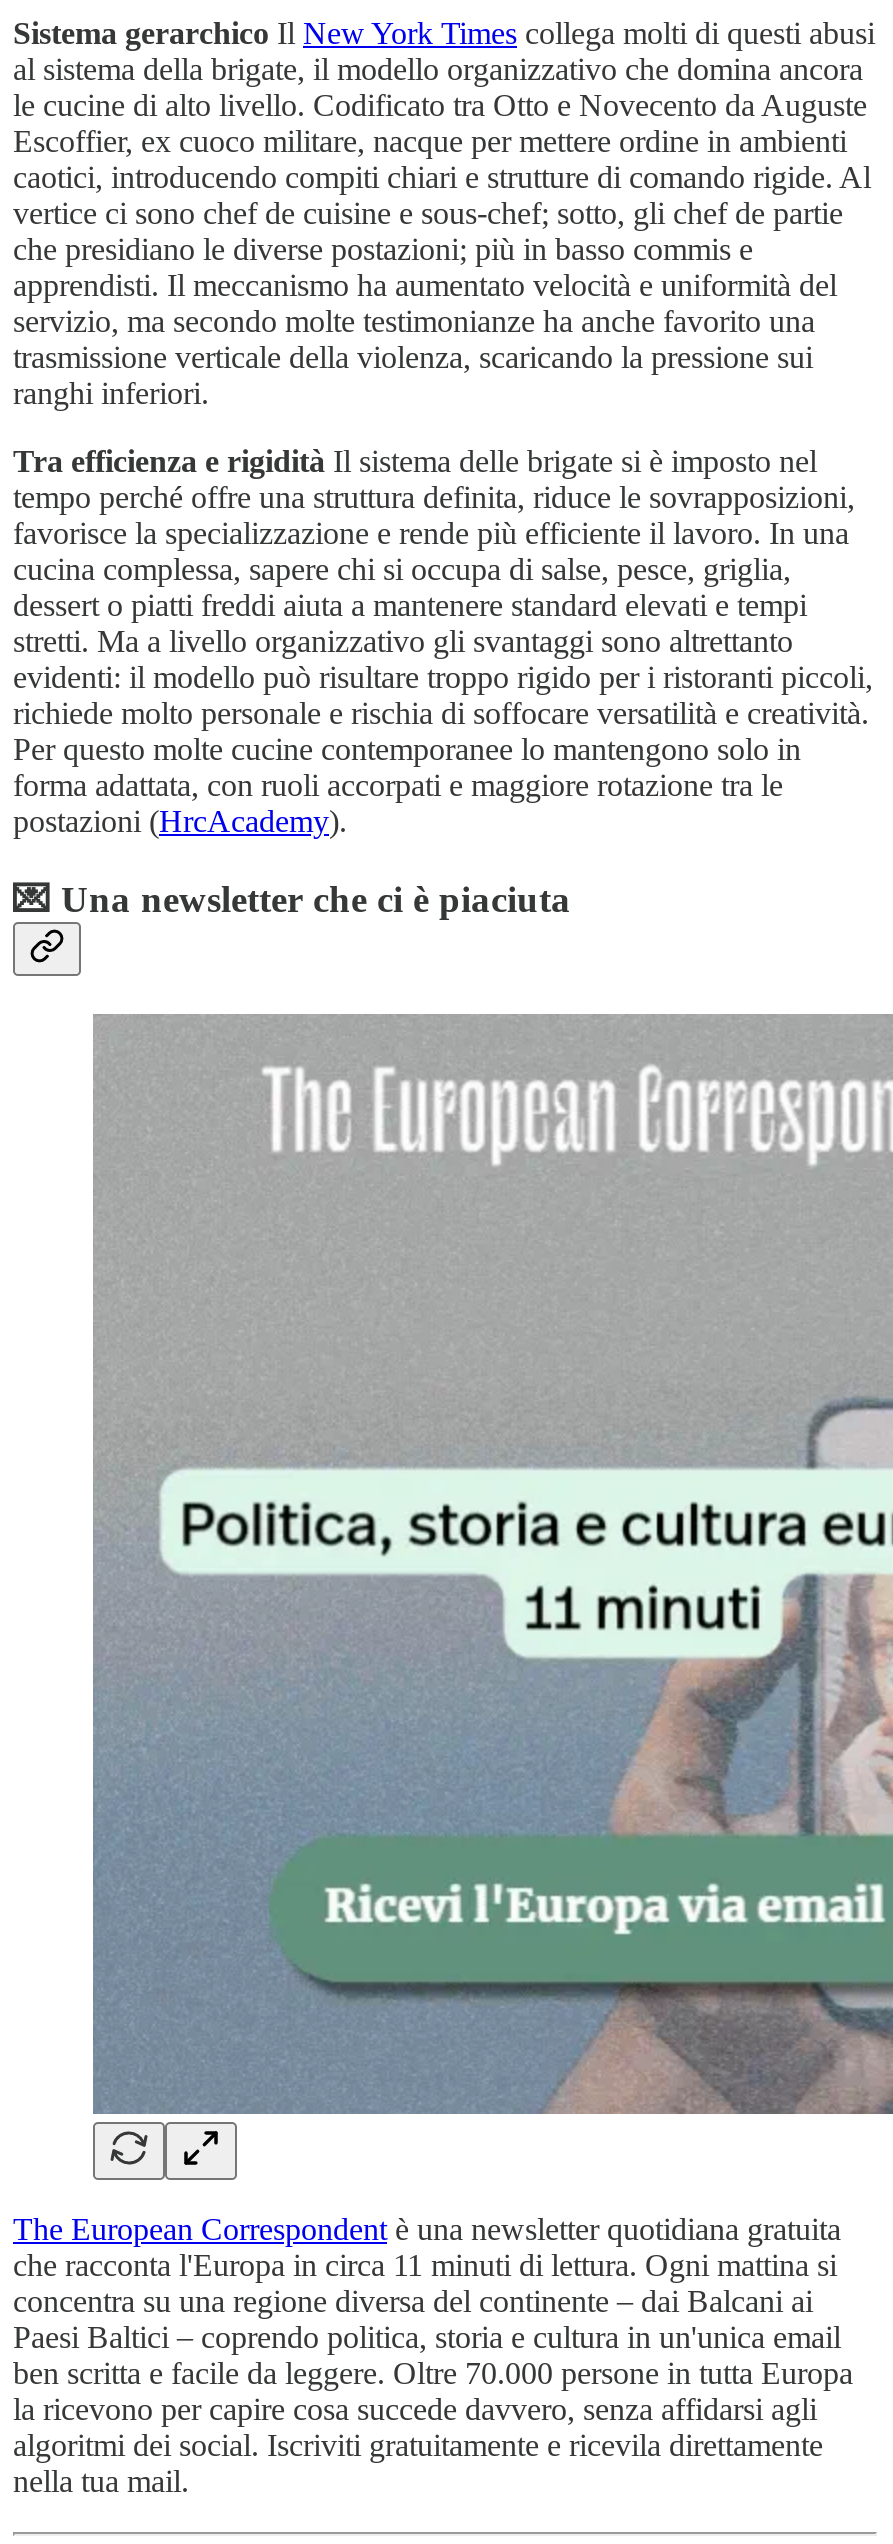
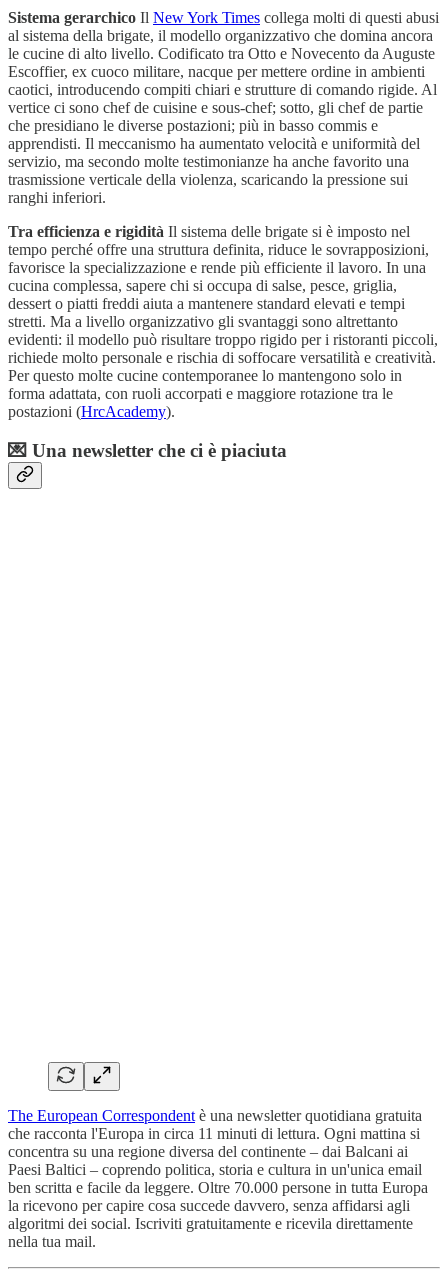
[91,1012,887,2116] [image] -> none

